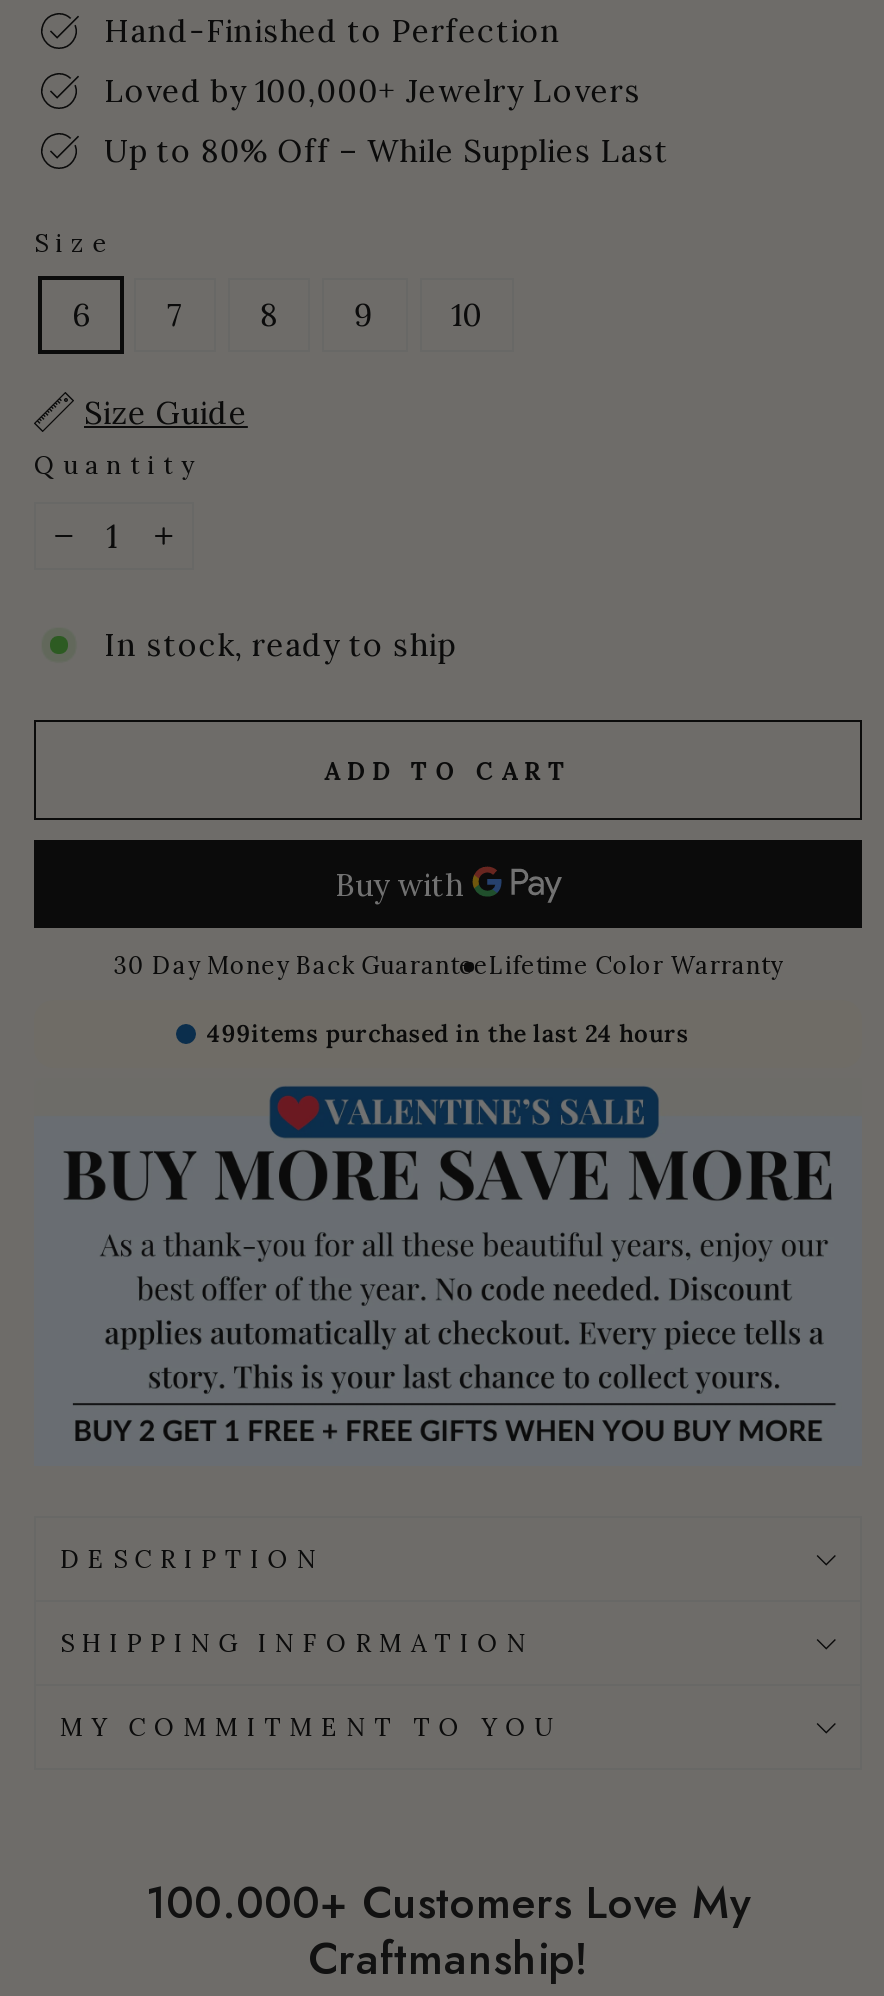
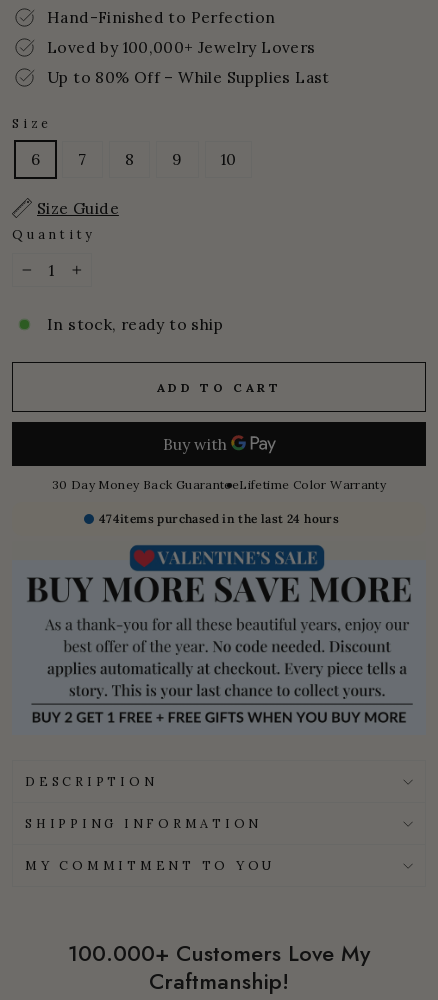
[207,1019,689,1049] 499items purchased in the last 24 hours -> [99,511,339,526] 474items purchased in the last 24 hours

